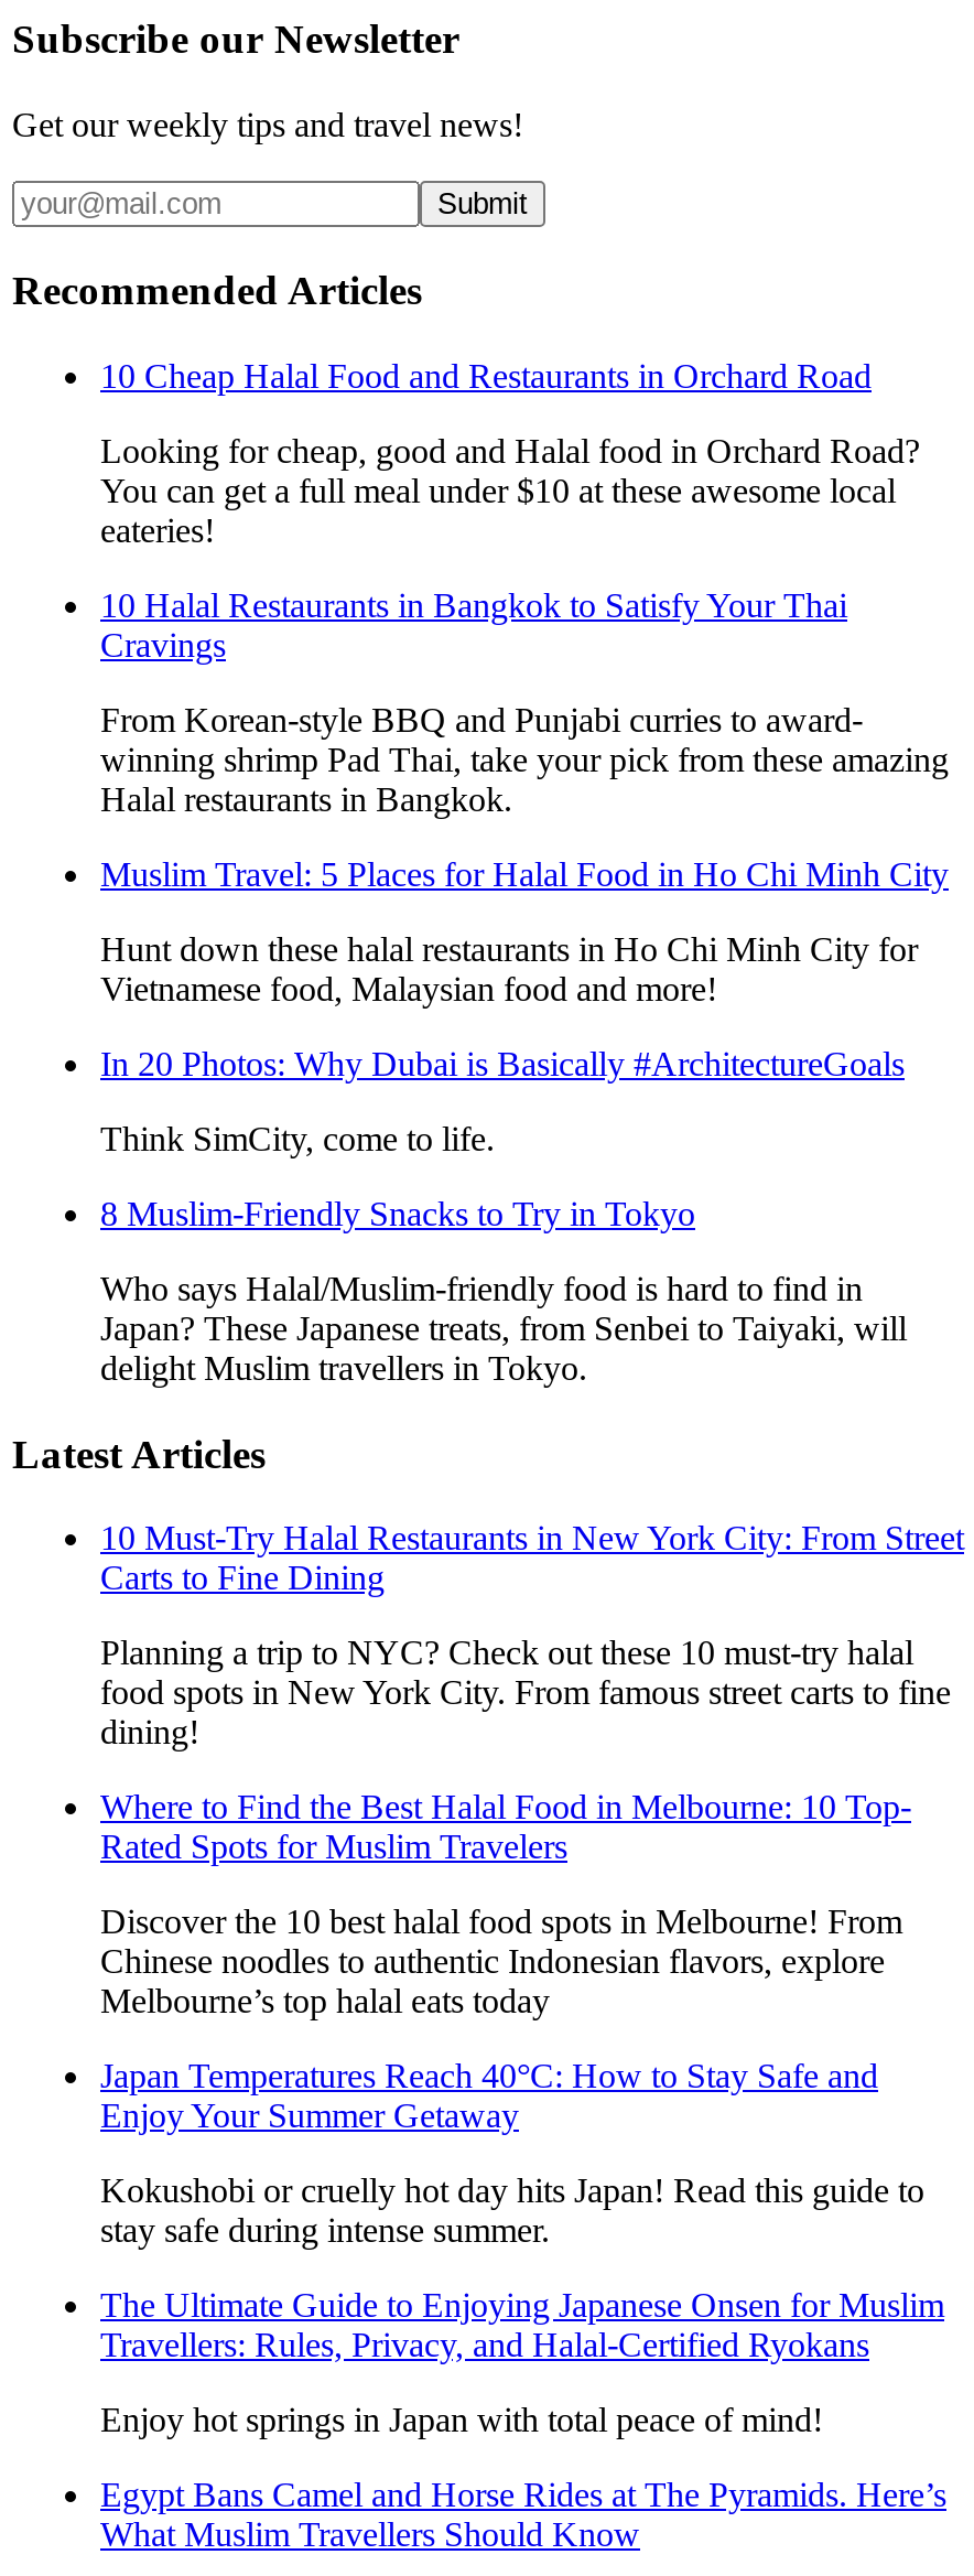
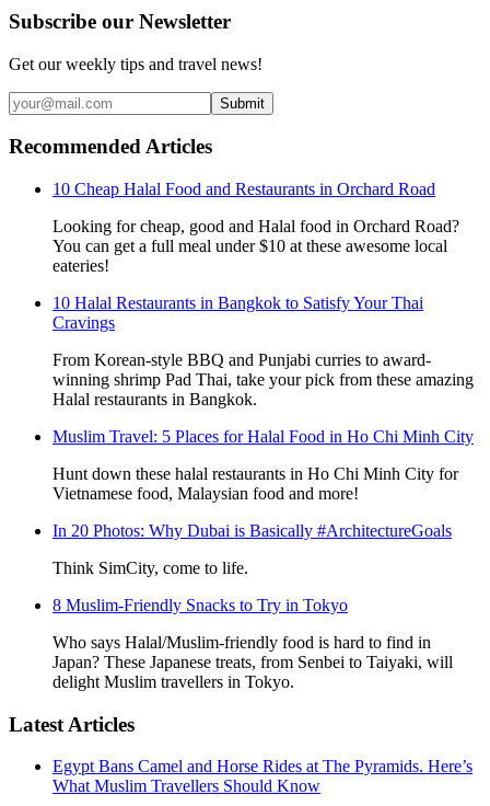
[100,1520,964,2439] 10 Must-Try Halal Restaurants in New York City: From Street | Carts to Fine Dining | Planning a trip to NYC? Check out these 10 must-try halal | food spots in New York City. From famous street carts to fine | dining! | Where to Find the Best Halal Food in Melbourne: 10 Top- | Rated Spots for Muslim Travelers | Discover the 10 best halal food spots in Melbourne! From | Chinese noodles to authentic Indonesian flavors, explore | Melbourne’s top halal eats today | Japan Temperatures Reach 40°C: How to Stay Safe and | Enjoy Your Summer Getaway | Kokushobi or cruelly hot day hits Japan! Read this guide to | stay safe during intense summer. | The Ultimate Guide to Enjoying Japanese Onsen for Muslim | Travellers: Rules, Privacy, and Halal-Certified Ryokans | Enjoy hot springs in Japan with total peace of mind! -> none

